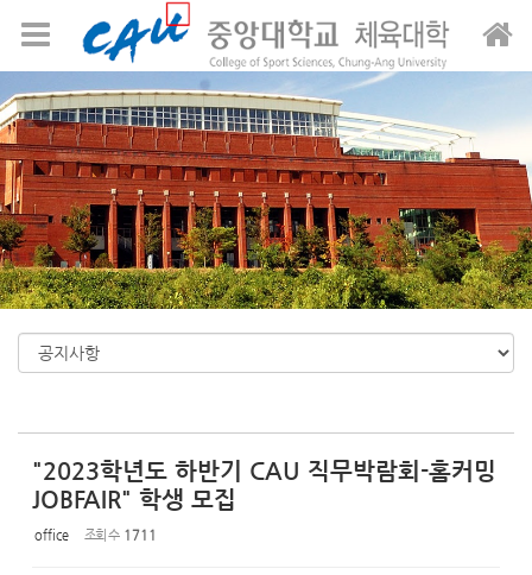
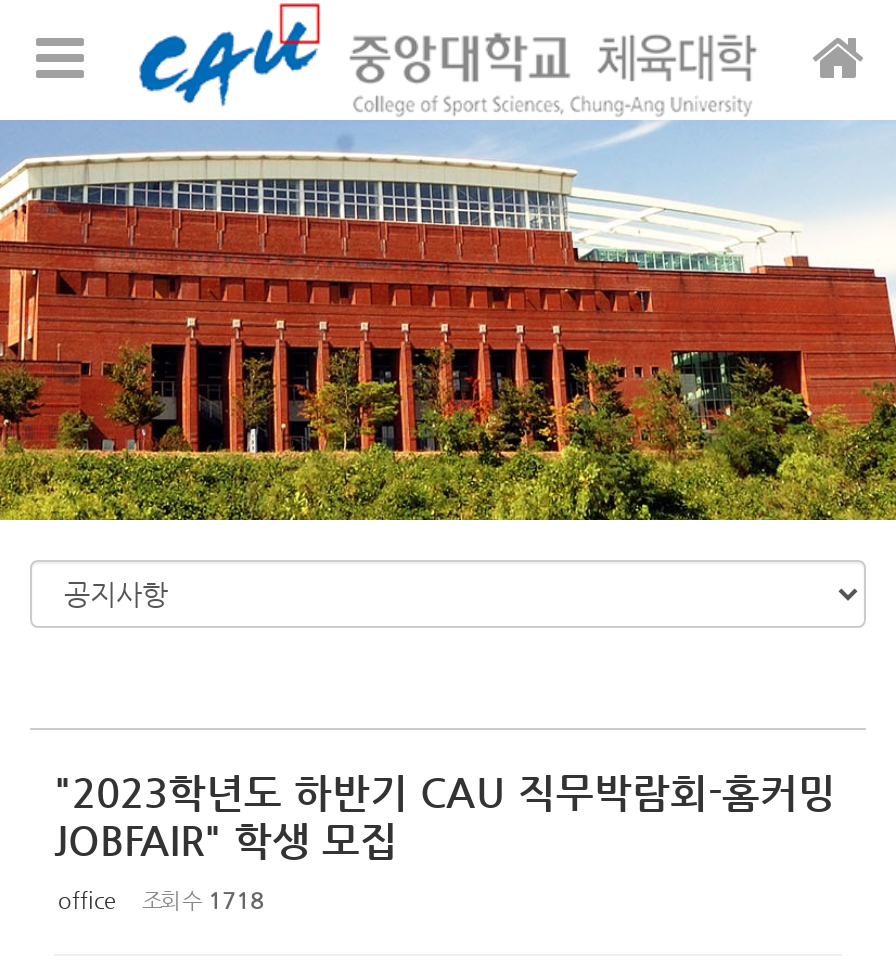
[34,527,157,543] office 조회 수 1711 -> [58,888,264,914] office 조회 수 1718

